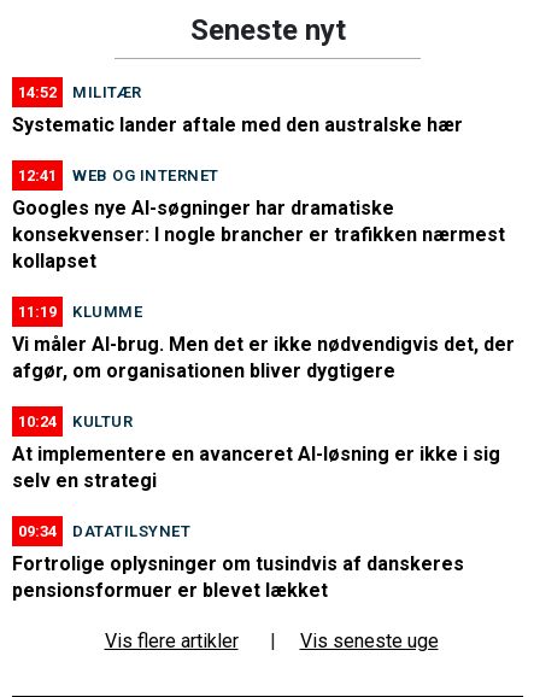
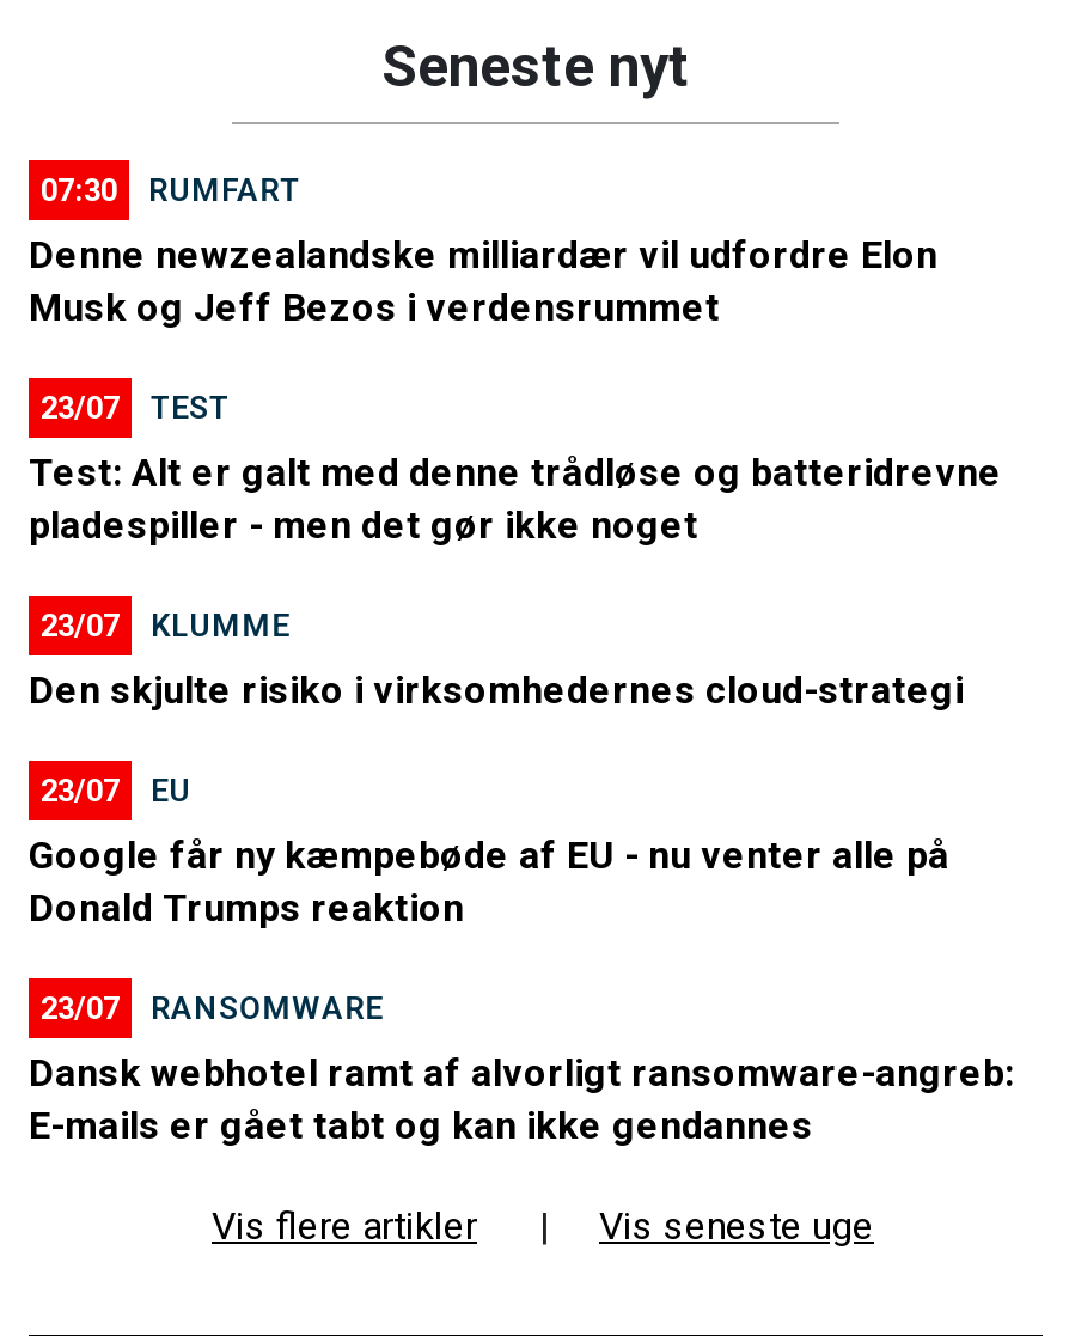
[18,83,142,101] 14:52 | MILITÆR -> [41,171,300,207] 07:30 | RUMFART
[12,113,463,136] Systematic lander aftale med den australske hær -> [29,231,937,329] Denne newzealandske milliardær vil udfordre Elon | Musk og Jeff Bezos i verdensrummet
[18,167,219,185] 12:41 | WEB OG INTERNET -> [41,389,230,425] 23/07 | TEST
[12,197,505,273] Googles nye AI-søgninger har dramatiske | konsekvenser: I nogle brancher er trafikken nærmest | kollapset -> [29,449,1002,547] Test: Alt er galt med denne trådløse og batteridrevne | pladespiller - men det gør ikke noget
[18,303,142,321] 11:19 KLUMME -> [41,607,290,643] 23/07 KLUMME
[12,333,515,382] Vi måler AI-brug. Men det er ikke nødvendigvis det, der | afgør, om organisationen bliver dygtigere -> [29,666,964,712] Den skjulte risiko i virksomhedernes cloud-strategi
[18,413,133,431] 10:24 | KULTUR -> [41,772,191,808] 23/07 | EU
[12,443,500,492] At implementere en avanceret AI-løsning er ikke i sig | selv en strategi -> [29,832,949,930] Google får ny kæmpebøde af EU - nu venter alle på | Donald Trumps reaktion
[18,522,191,540] 09:34 | DATATILSYNET -> [41,989,383,1025] 23/07 | RANSOMWARE
[12,552,464,602] Fortrolige oplysninger om tusindvis af danskeres | pensionsformuer er blevet lækket -> [29,1049,1014,1147] Dansk webhotel ramt af alvorligt ransomware-angreb: | E-mails er gået tabt og kan ikke gendannes

